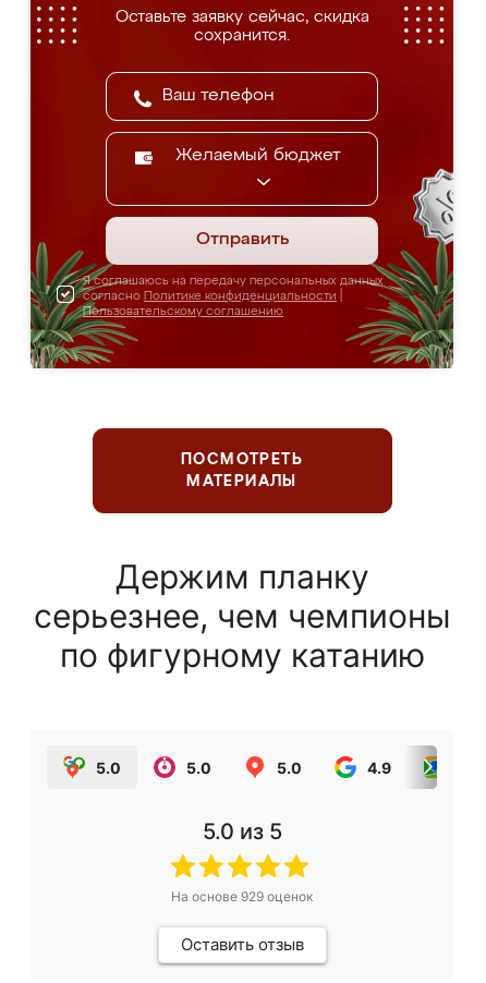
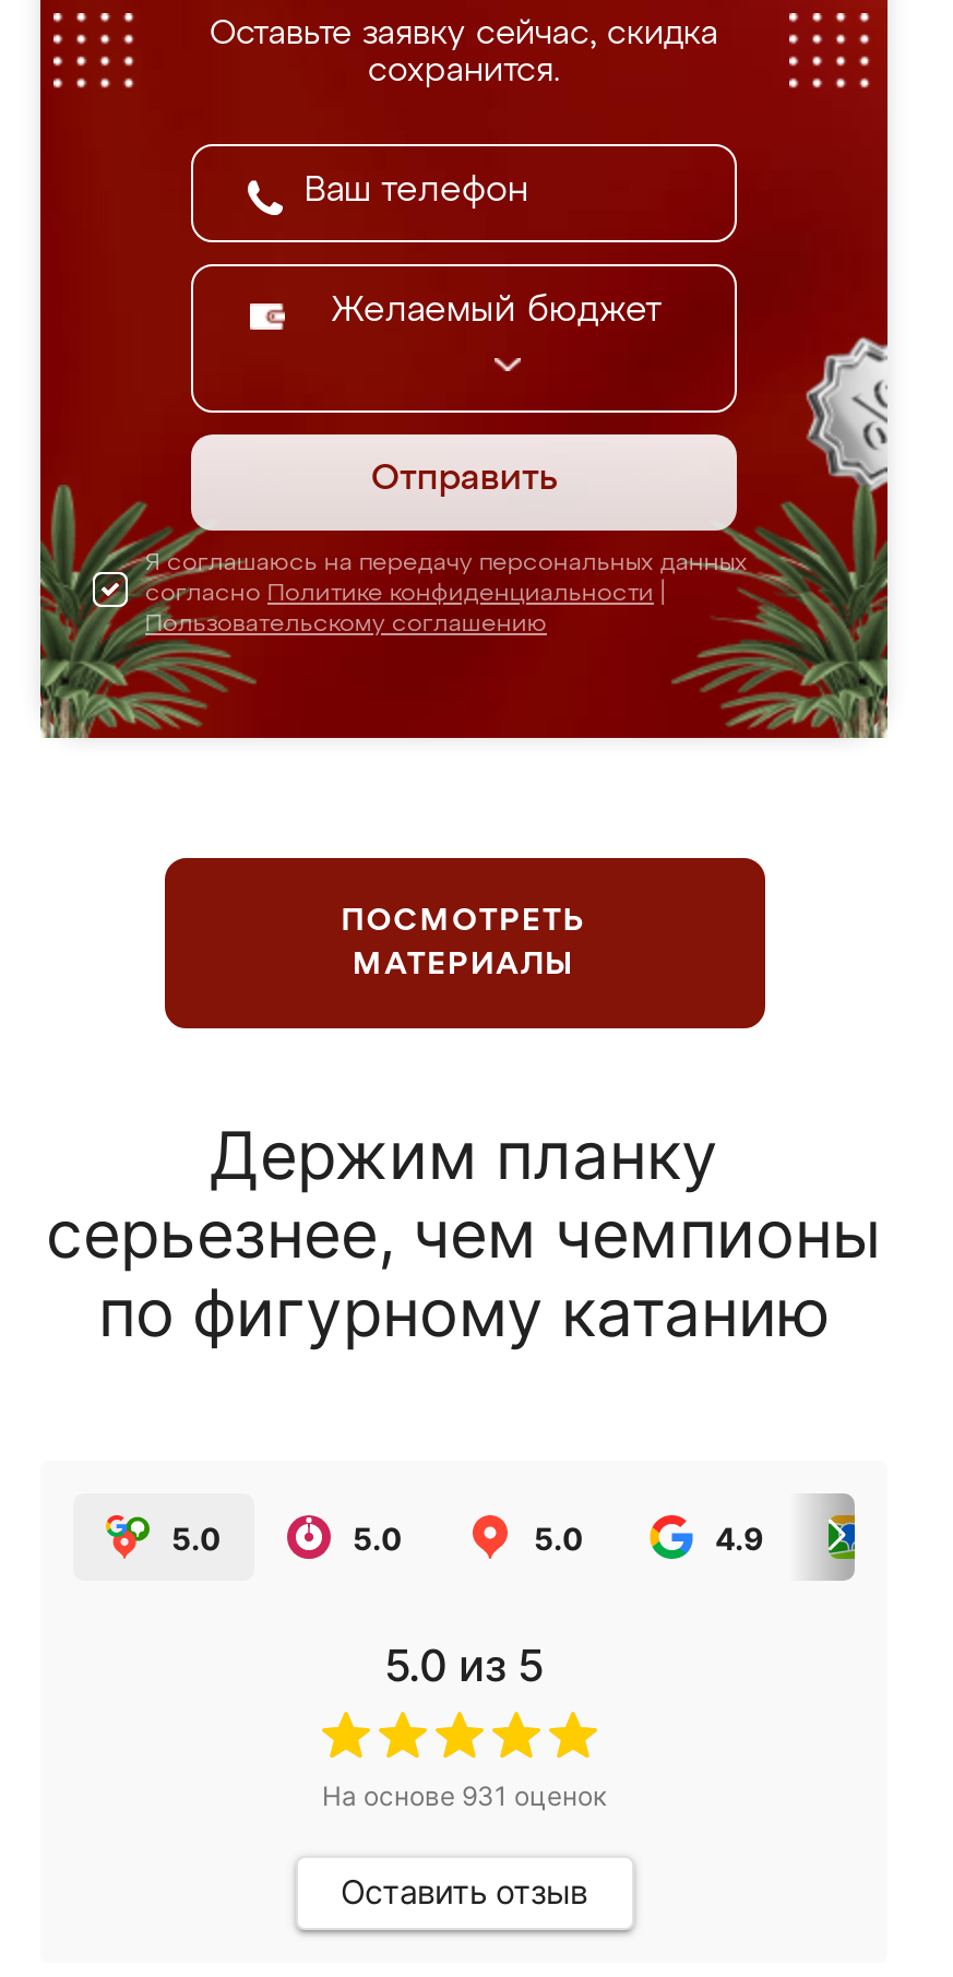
[171,888,313,905] На основе 929 оценок -> [322,1779,606,1812] На основе 931 оценок

